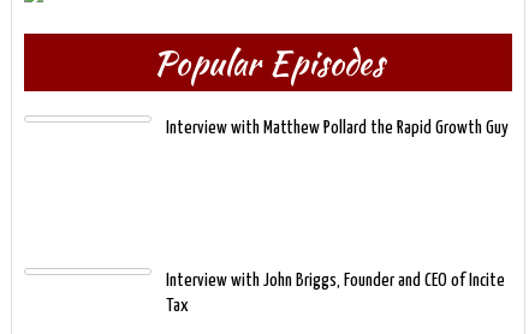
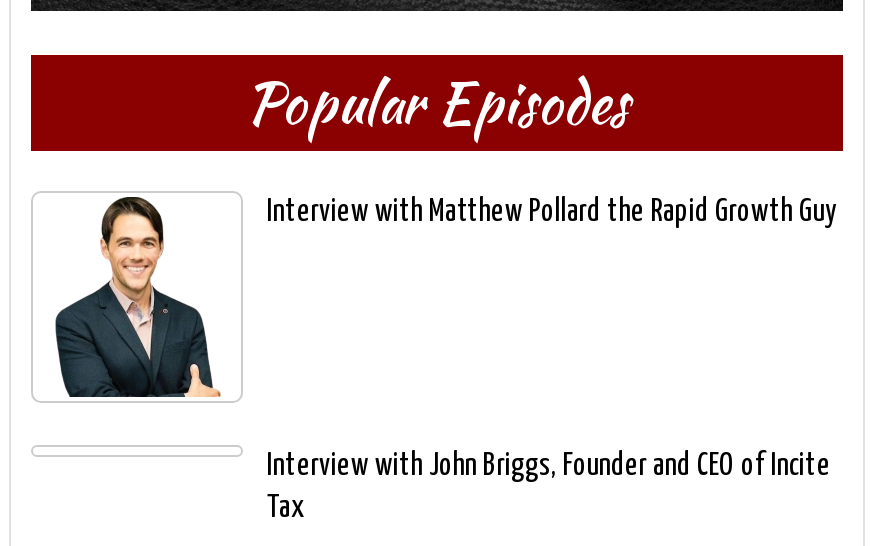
none -> [53,196,221,400] [image]

